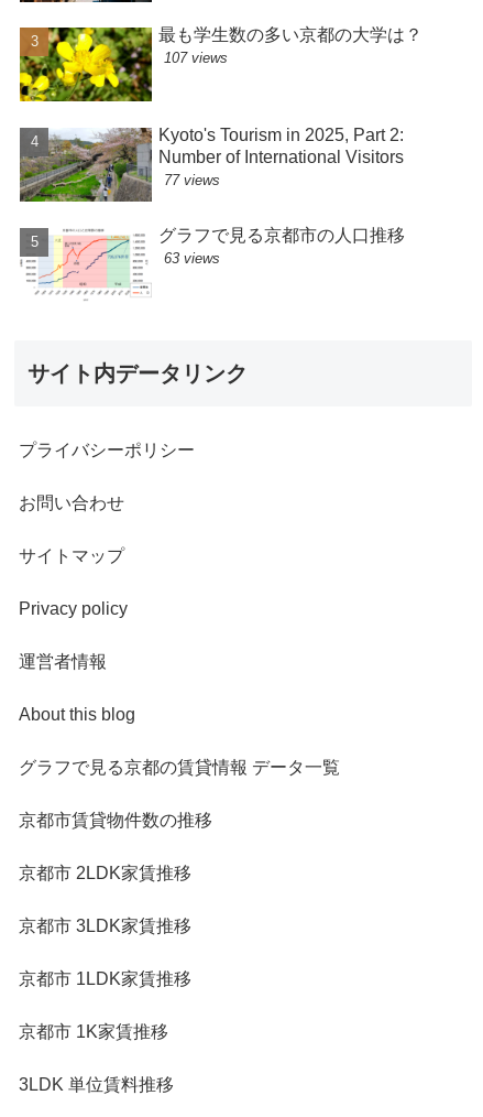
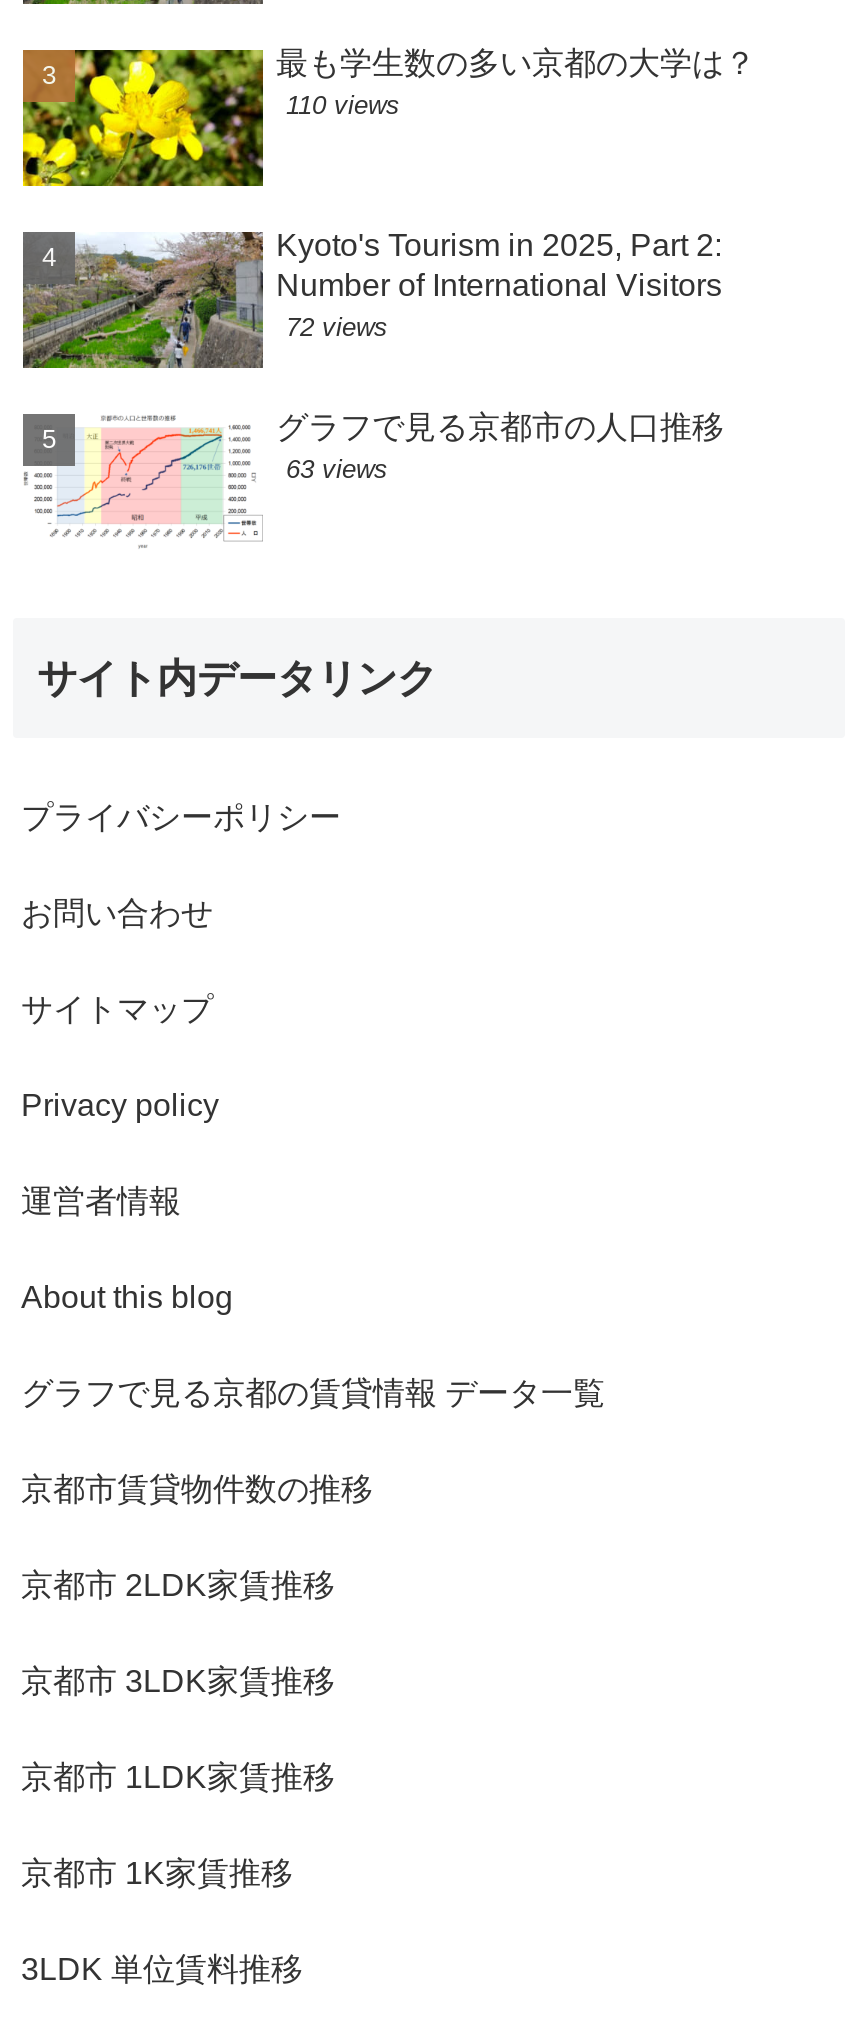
[164,50,228,66] 107 views -> [286,90,400,120] 110 views
[164,172,221,188] 77 views -> [286,312,388,342] 72 views

